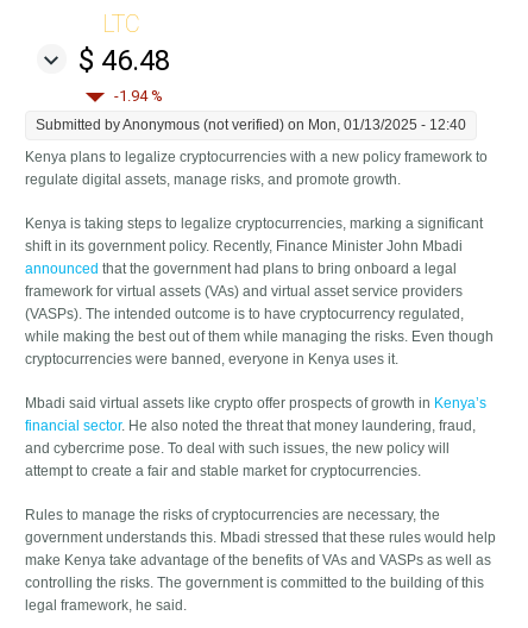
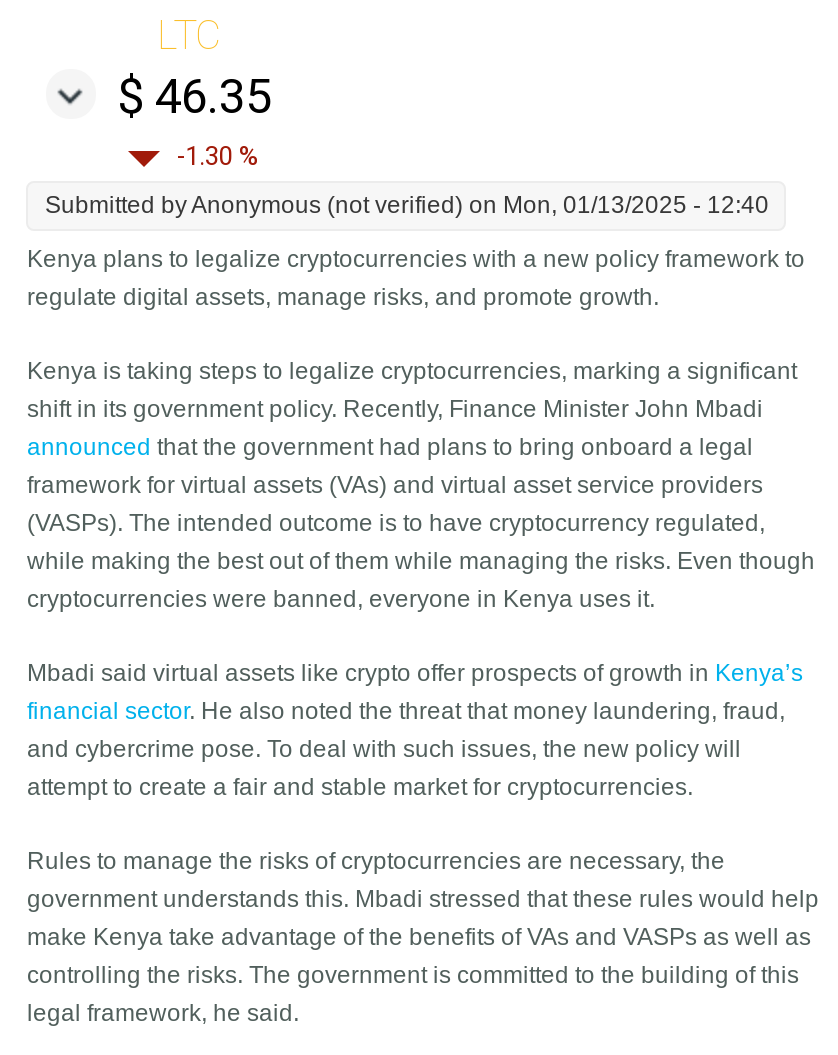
[79,45,171,78] $ 46.48 -> [117,70,271,126] $ 46.35
[115,87,164,105] -1.94 % -> [177,142,259,172] -1.30 %

